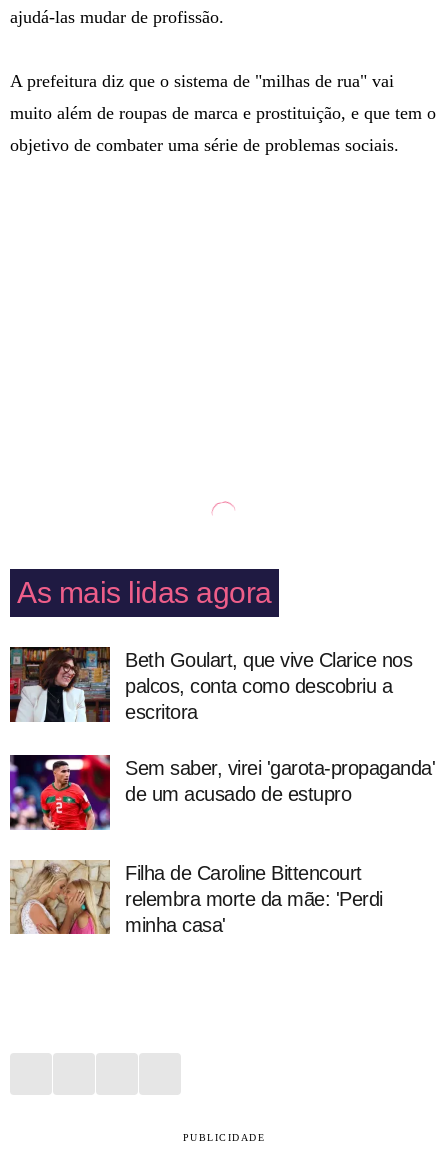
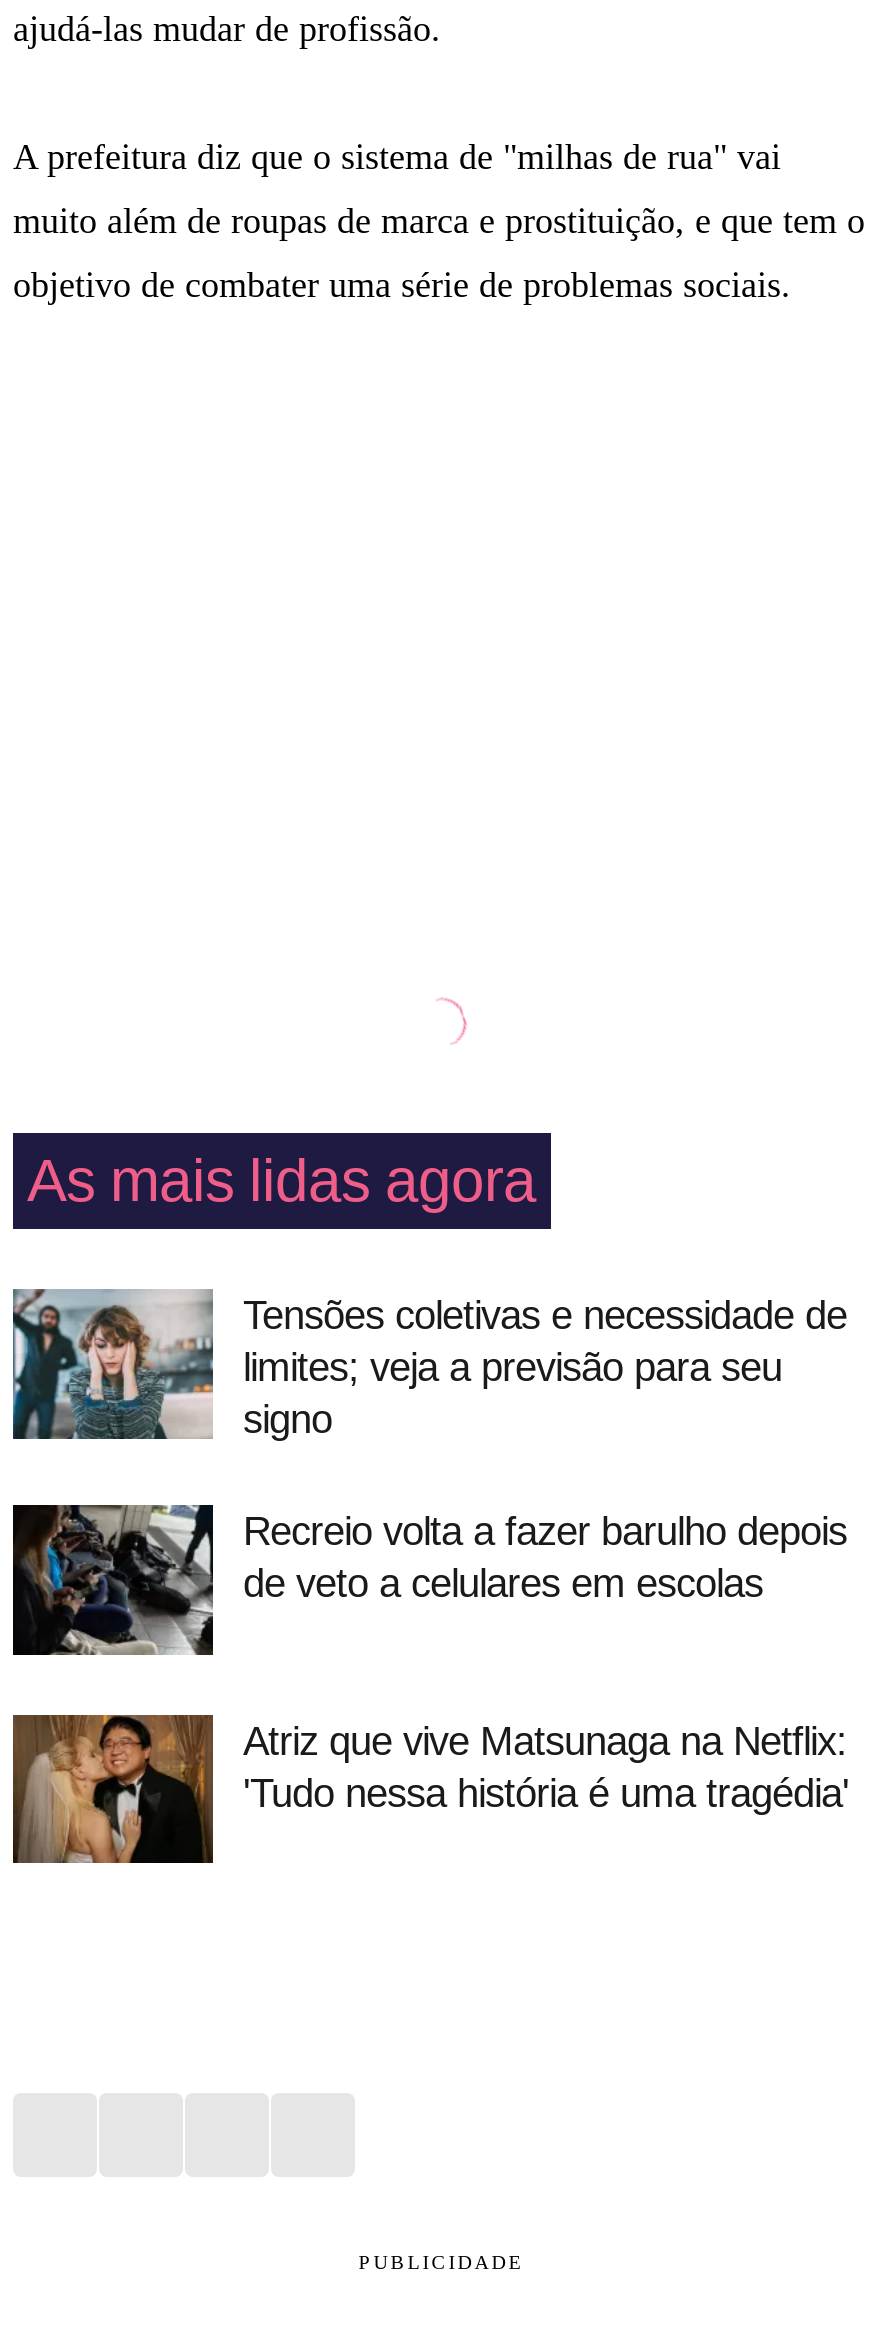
[9,646,412,723] [image] | Beth Goulart, que vive Clarice nos | palcos, conta como descobriu a | escritora -> [11,1289,847,1441] [image] | Tensões coletivas e necessidade de | limites; veja a previsão para seu | signo
[9,754,435,831] [image] | Sem saber, virei 'garota-propaganda' | de um acusado de estupro -> [11,1503,847,1659] [image] | Recreio volta a fazer barulho depois | de veto a celulares em escolas
[10,860,382,936] [image] | Filha de Caroline Bittencourt | relembra morte da mãe: 'Perdi | minha casa' -> [13,1715,849,1867] [image] | Atriz que vive Matsunaga na Netflix: | 'Tudo nessa história é uma tragédia'

